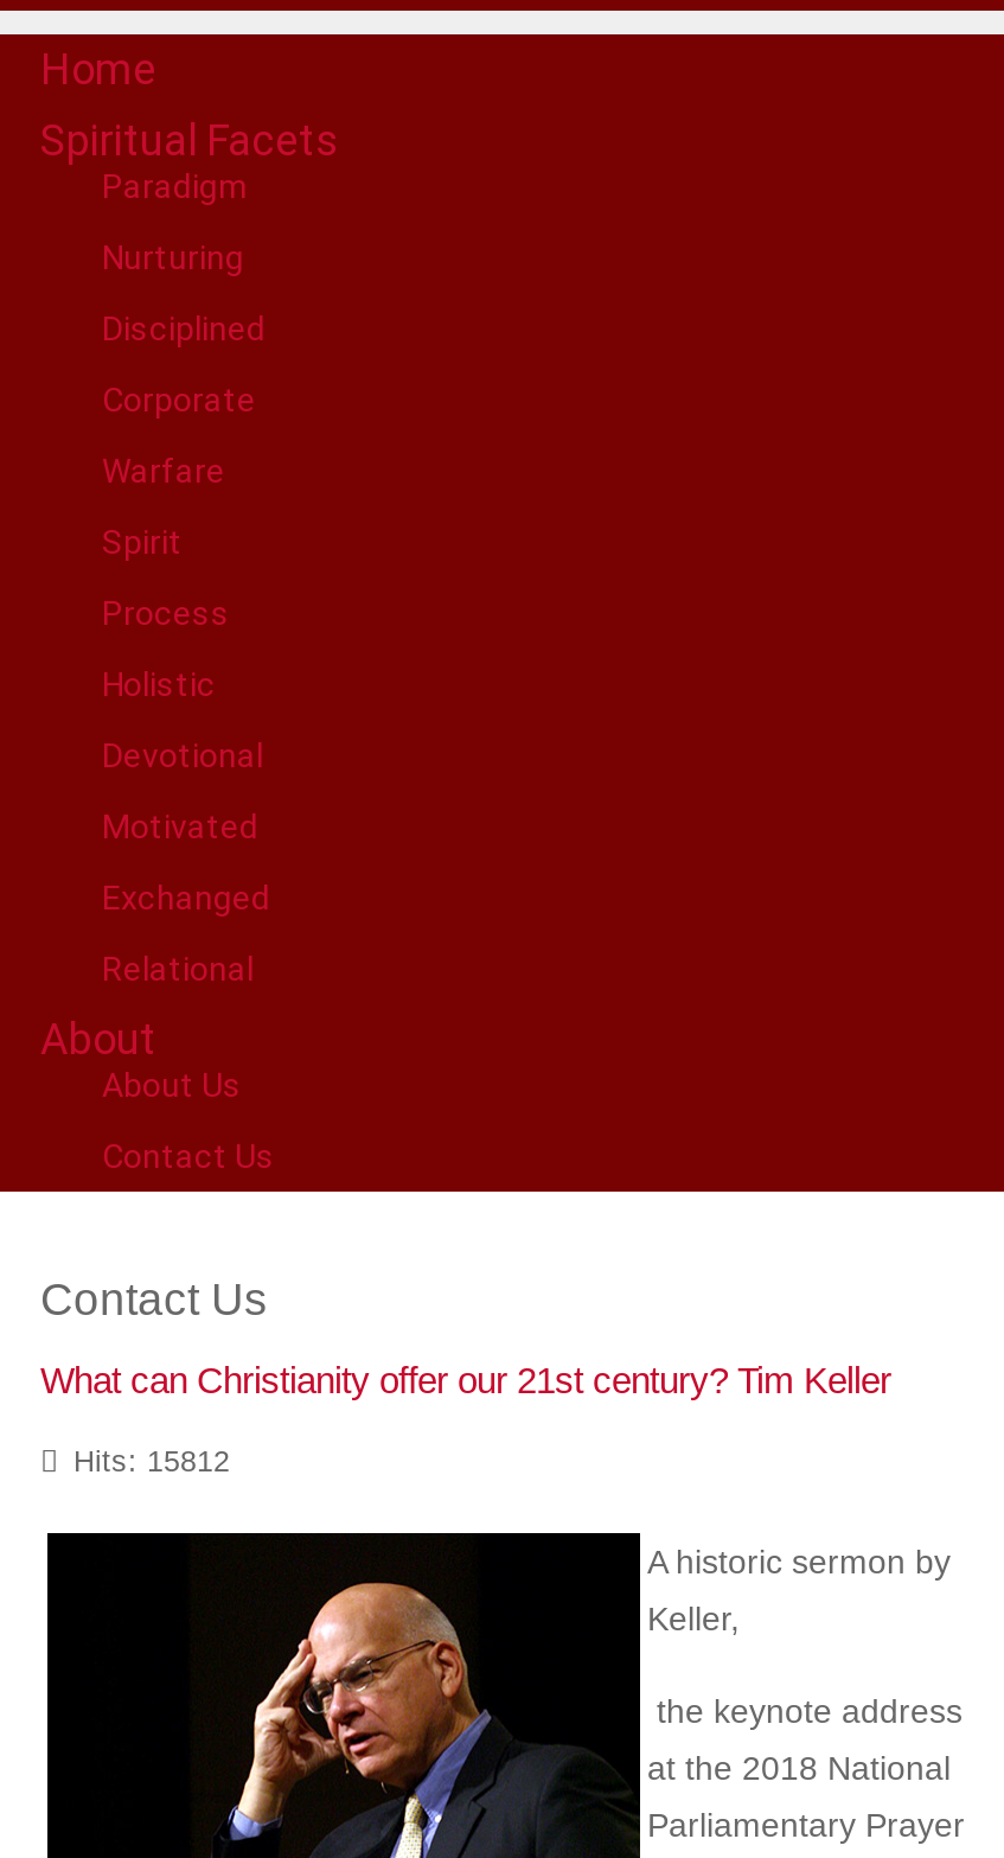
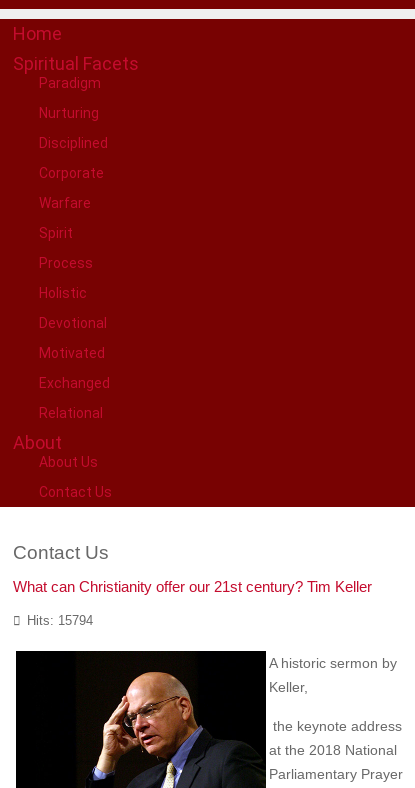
[73,1446,230,1479] Hits: 15812 -> [27,614,93,628] Hits: 15794

